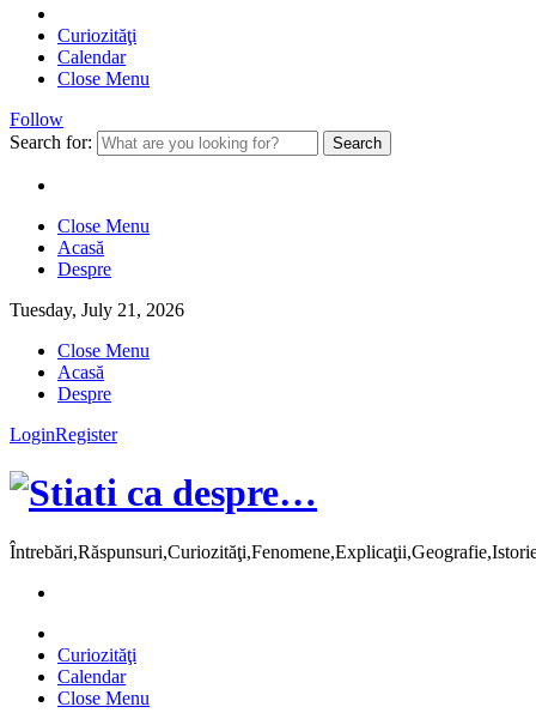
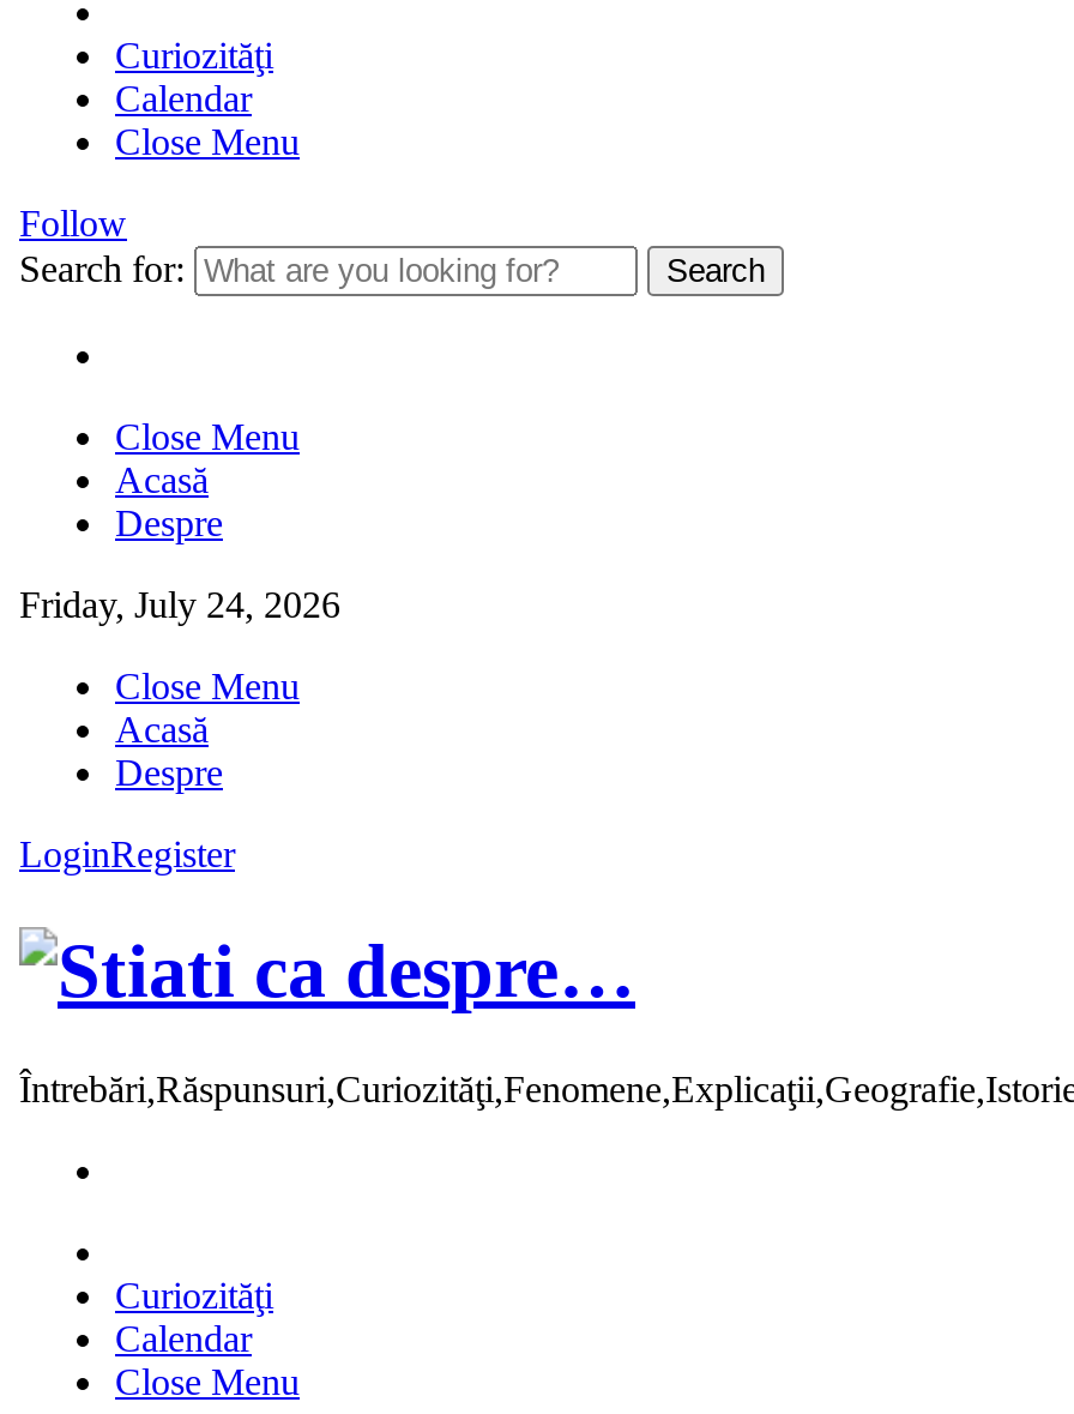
[10,300,184,320] Tuesday, July 21, 2026 -> [19,584,340,625] Friday, July 24, 2026

